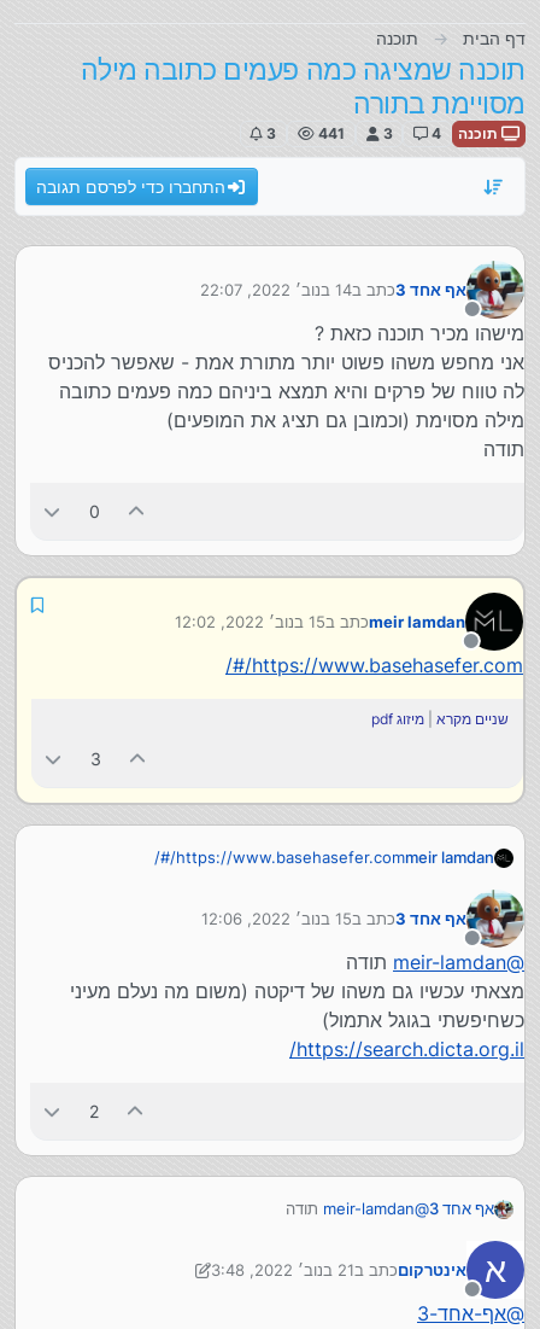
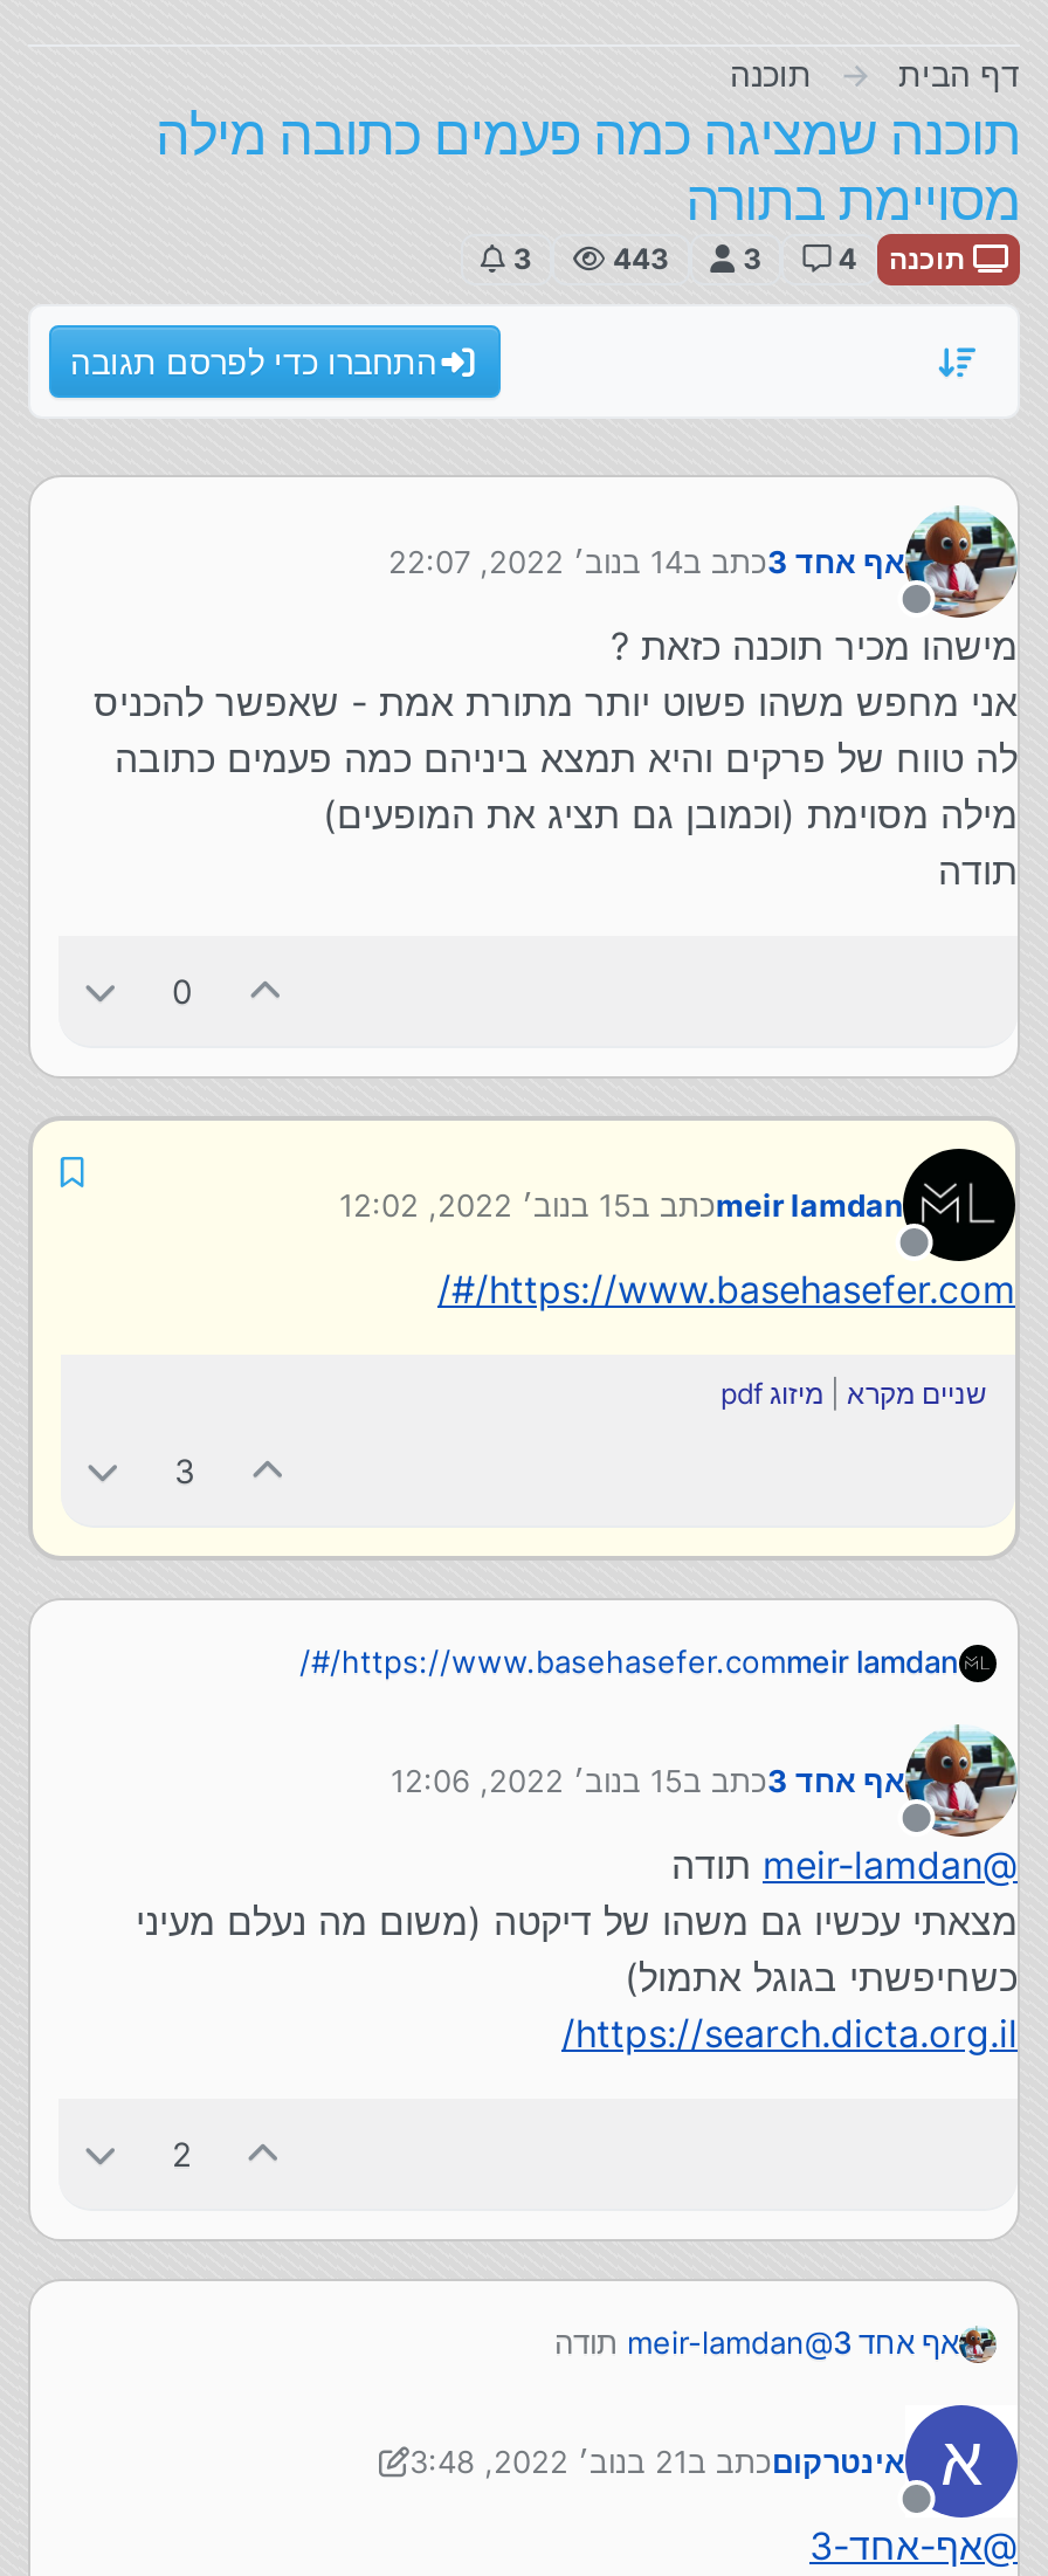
[318,125,345,143] 441 -> [613,241,669,277] 443

